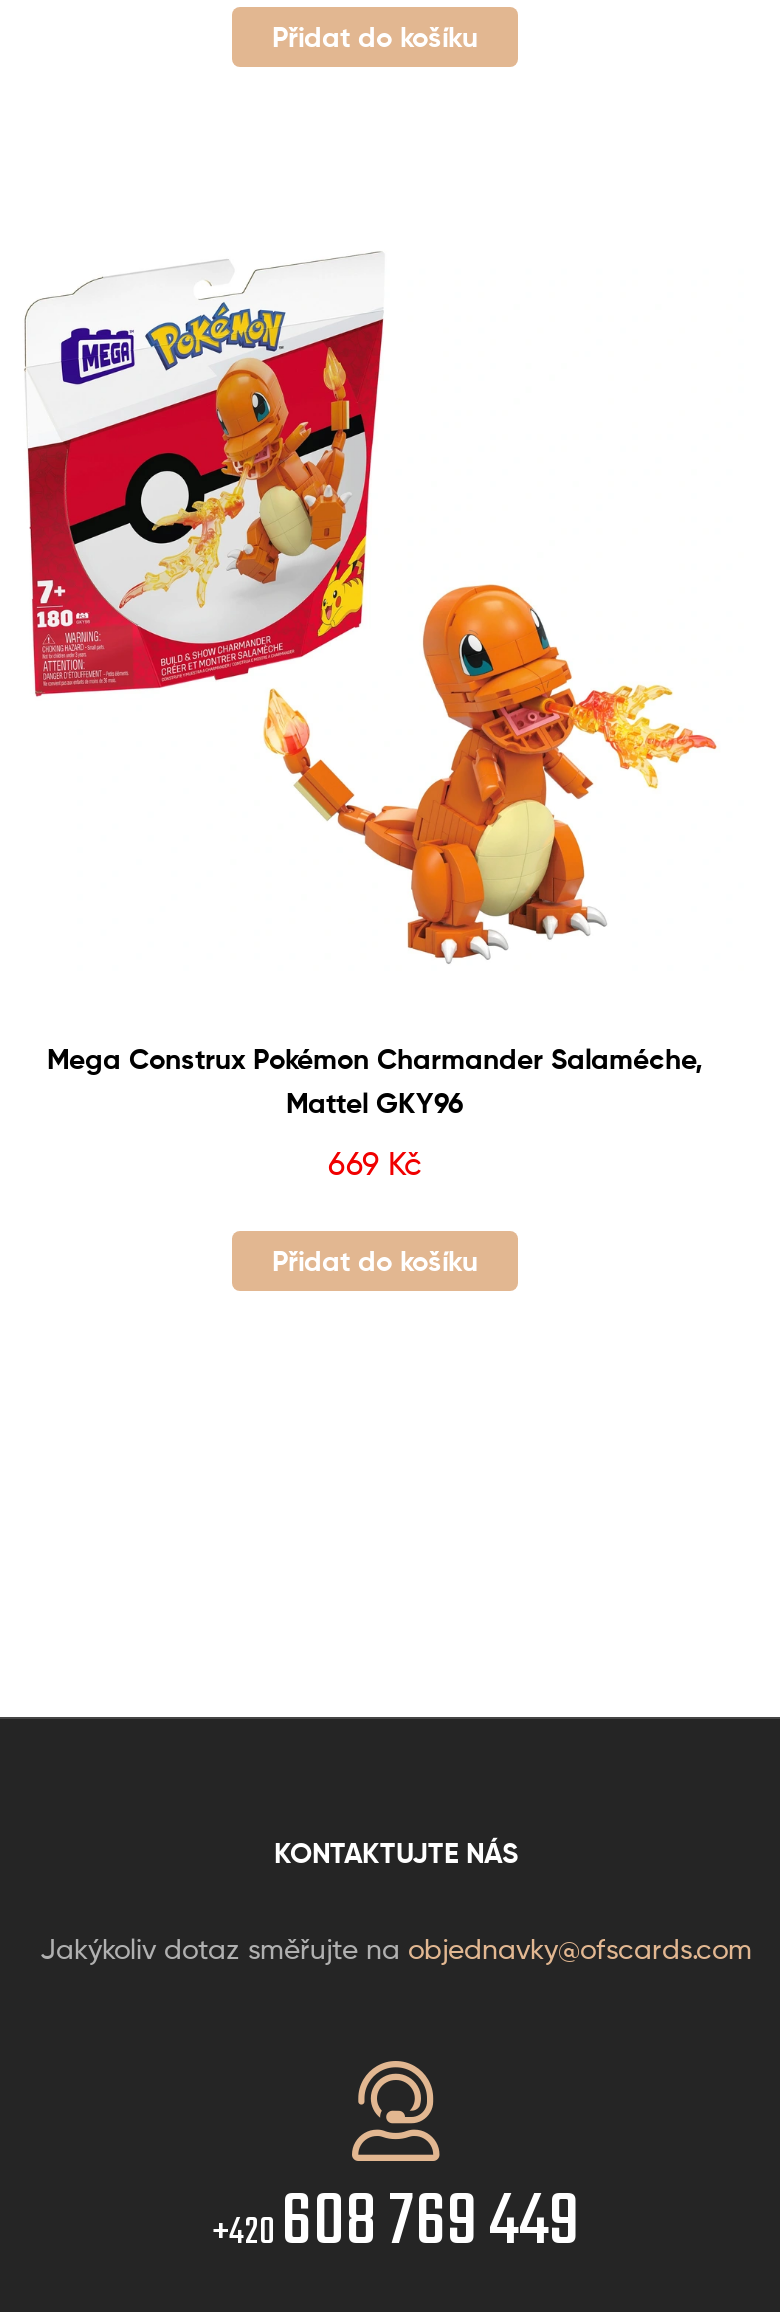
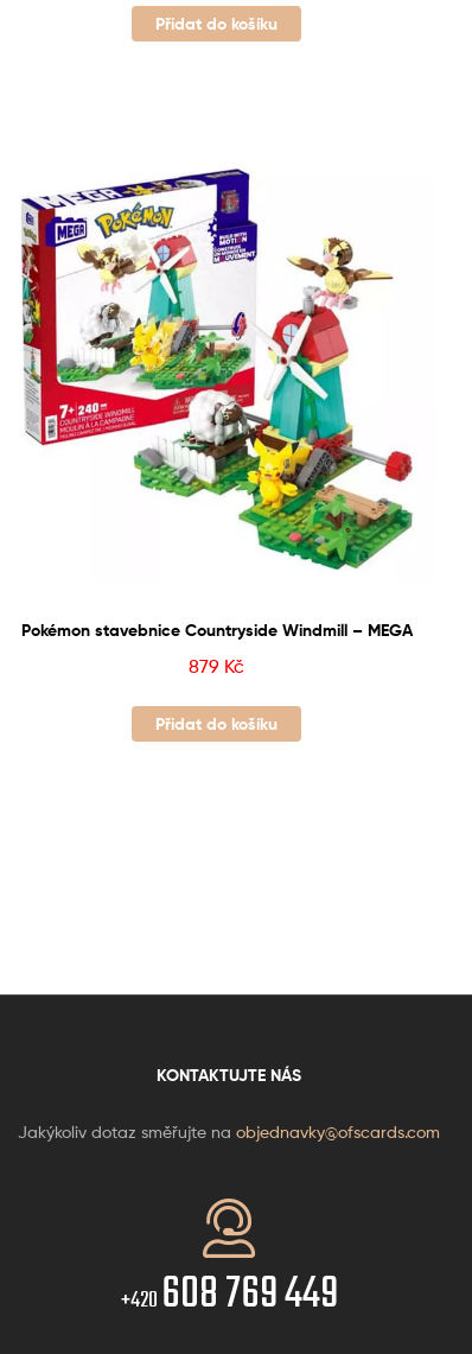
[24,251,718,961] [image] -> [12,167,414,571] [image]
[47,1041,703,1121] Mega Construx Pokémon Charmander Salaméche, | Mattel GKY96 -> [21,619,412,641] Pokémon stavebnice Countryside Windmill – MEGA
[328,1146,422,1184] 669 Kč -> [189,656,244,678] 879 Kč

